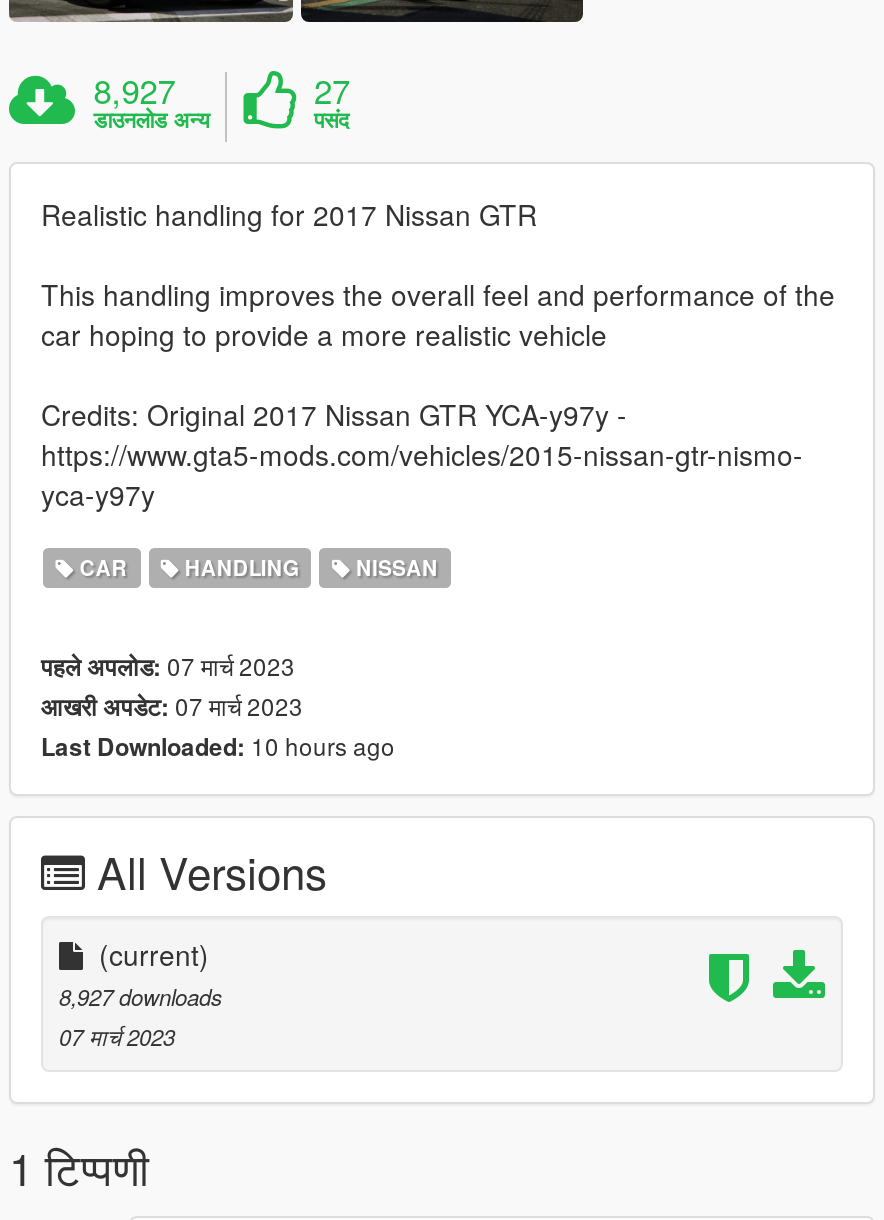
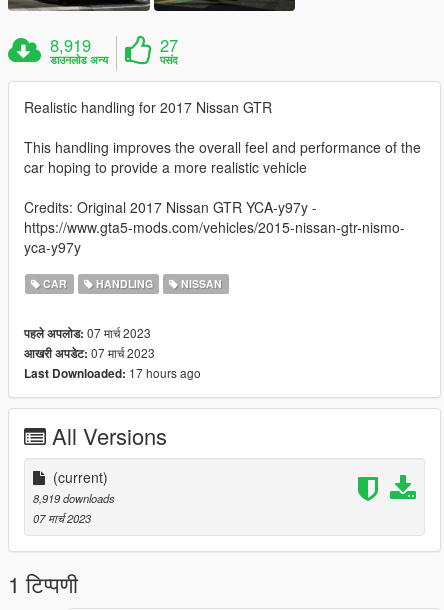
[93,66,175,114] 8,927 -> [50,33,91,57] 8,919
[41,728,395,764] Last Downloaded: 10 hours ago -> [24,364,201,382] Last Downloaded: 17 hours ago
[59,980,223,1012] 8,927 downloads -> [33,490,115,506] 8,919 downloads

